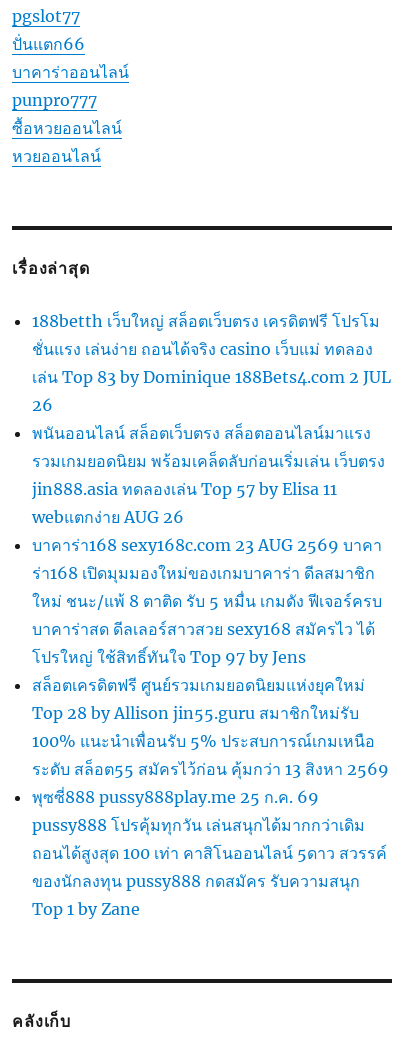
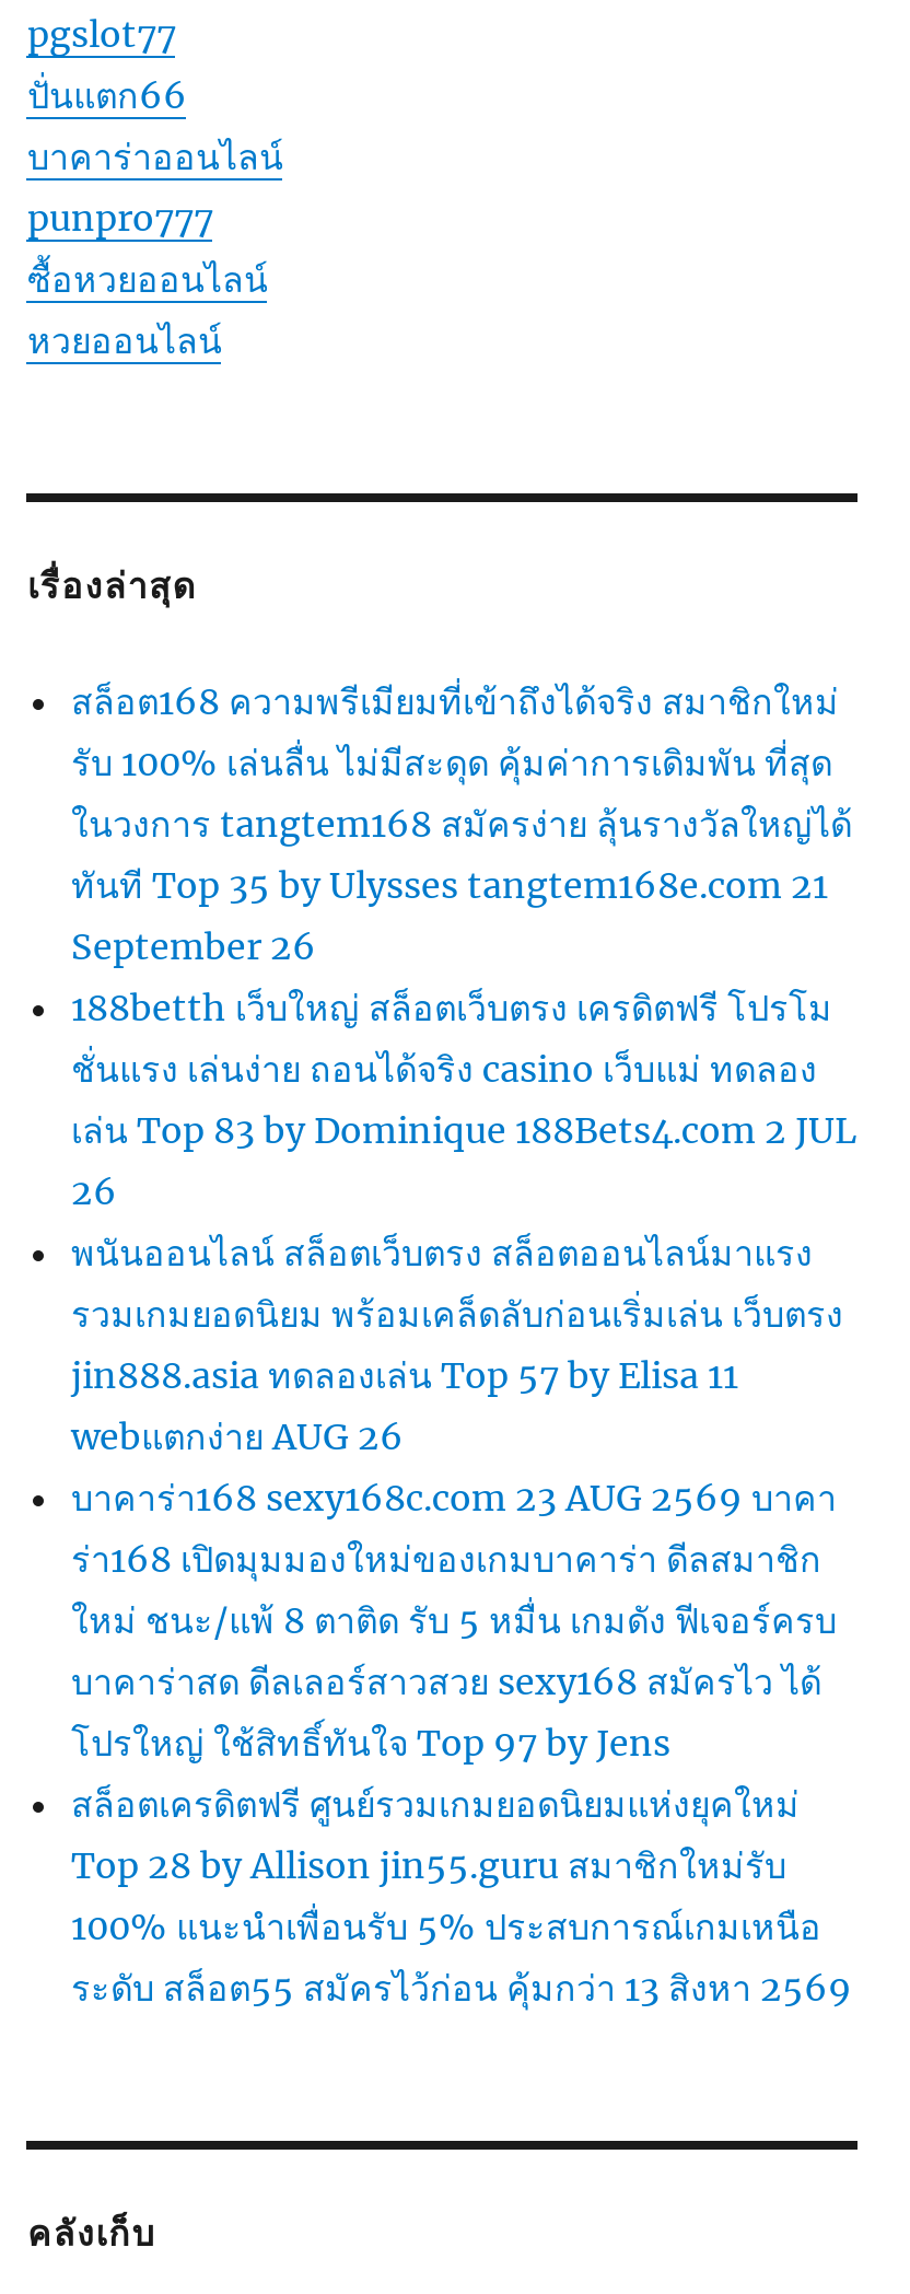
none -> [71,679,852,968] สล็อต168 ความพรีเมียมที่เข้าถึงได้จริง สมาชิกใหม่ | รับ 100% เล่นลื่น ไม่มีสะดุด คุ้มค่าการเดิมพัน ที่สุด | ในวงการ tangtem168 สมัครง่าย ลุ้นรางวัลใหญ่ได้ | ทันที Top 35 by Ulysses tangtem168e.com 21 | September 26
moved [32,311,391,779] -> [71,986,856,2010]: 188betth เว็บใหญ่ สล็อตเว็บตรง เครดิตฟรี โปรโม | ชั่นแรง เล่นง่าย ถอนได้จริง casino เว็บแม่ ทดลอง | เล่น Top 83 by Dominique 188Bets4.com 2 JUL | ... | 100% แนะนำเพื่อนรับ 5% ประสบการณ์เกมเหนือ | ระดับ สล็อต55 สมัครไว้ก่อน คุ้มกว่า 13 สิงหา 2569
[32,787,387,919] พุซซี่888 pussy888play.me 25 ก.ค. 69 | pussy888 โปรคุ้มทุกวัน เล่นสนุกได้มากกว่าเดิม | ถอนได้สูงสุด 100 เท่า คาสิโนออนไลน์ 5ดาว สวรรค์ | ของนักลงทุน pussy888 กดสมัคร รับความสนุก | Top 1 by Zane -> none

